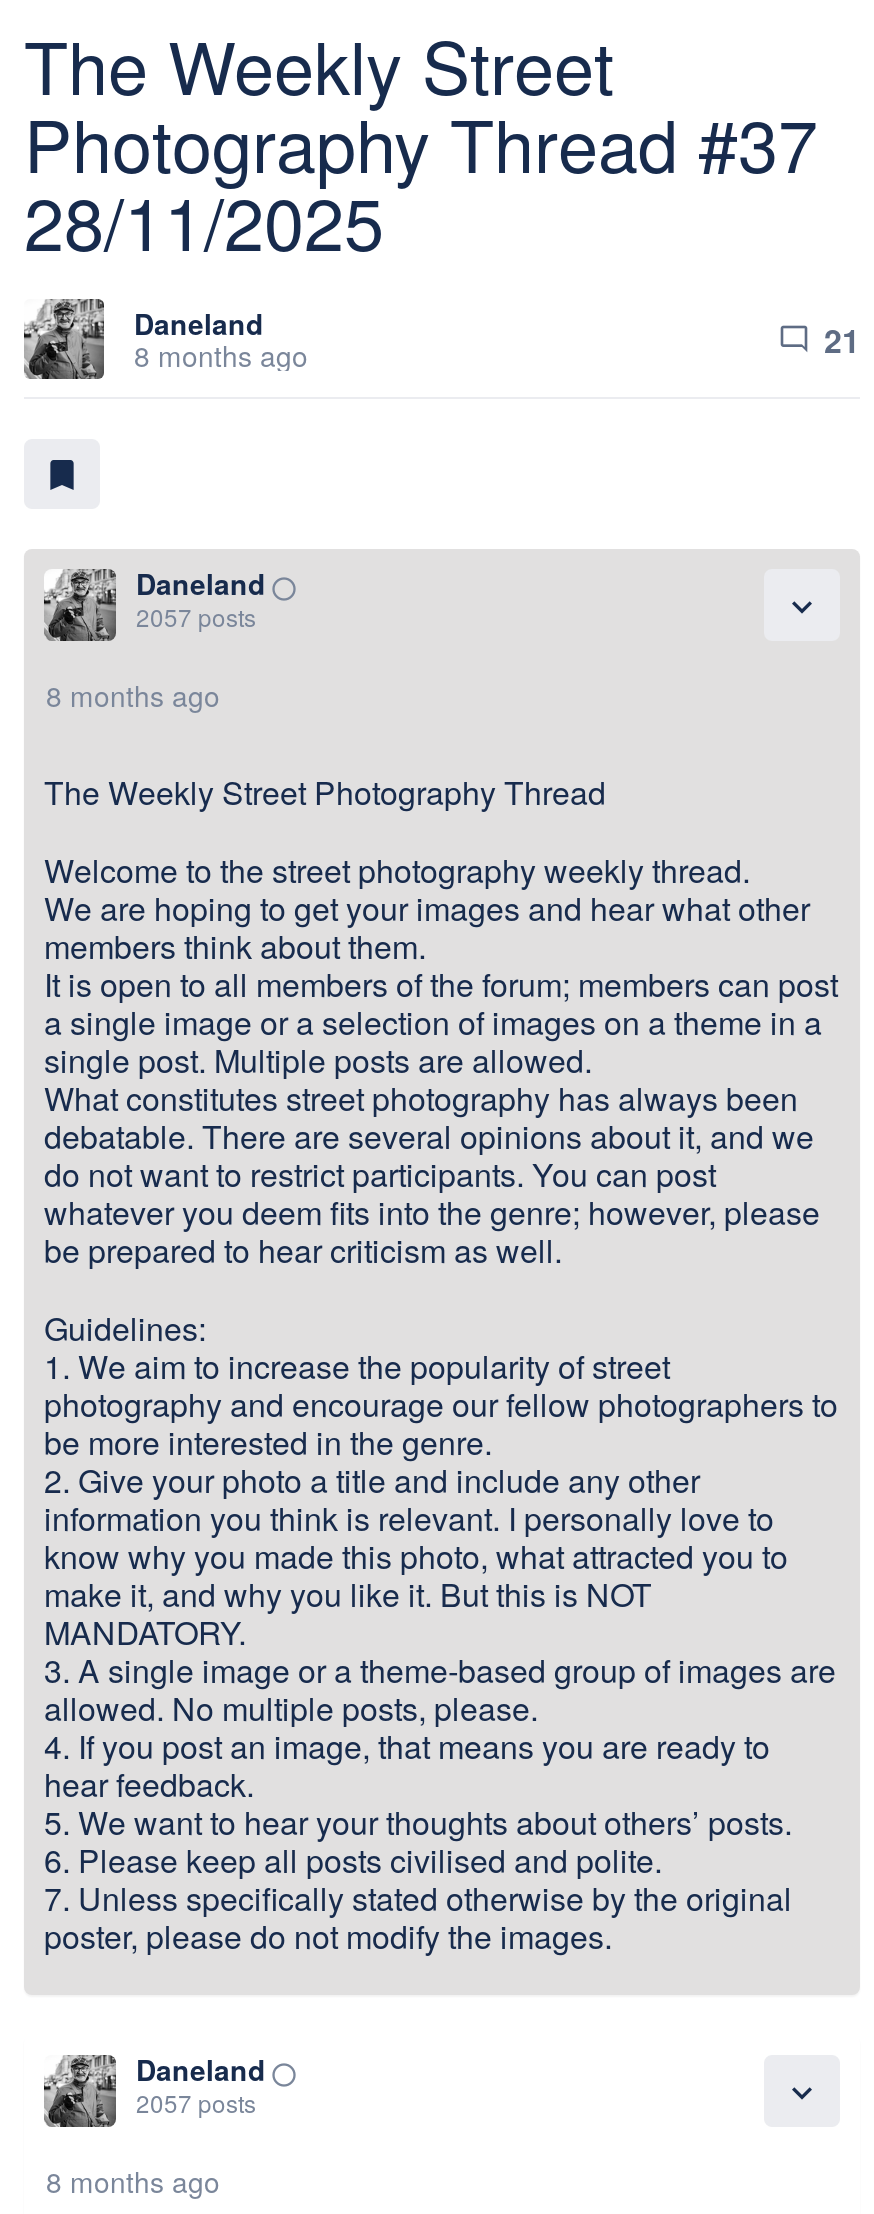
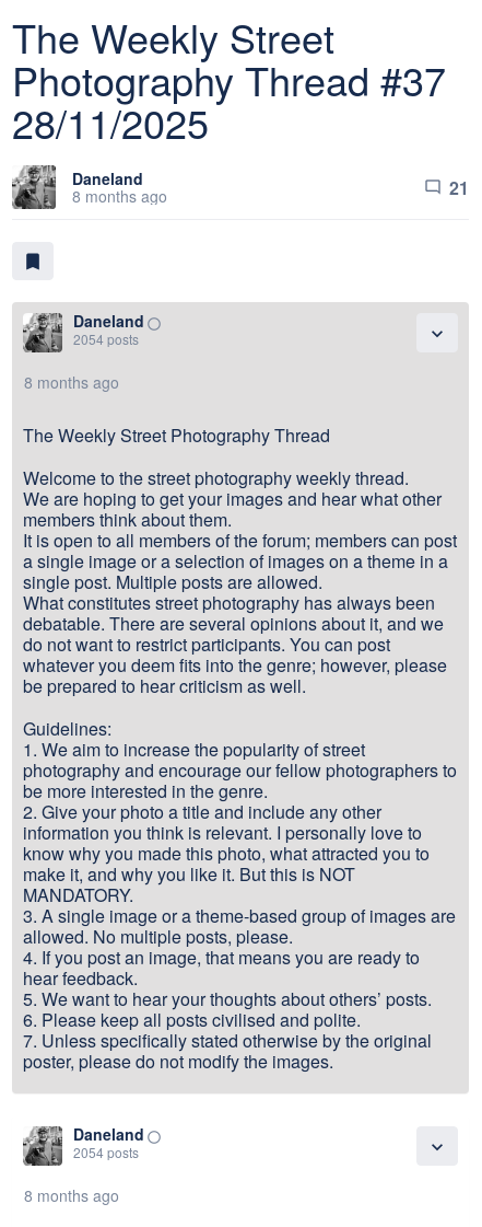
[136,598,256,632] 2057 posts -> [73,329,139,348] 2054 posts
[136,2084,256,2118] 2057 posts -> [73,1142,139,1161] 2054 posts

